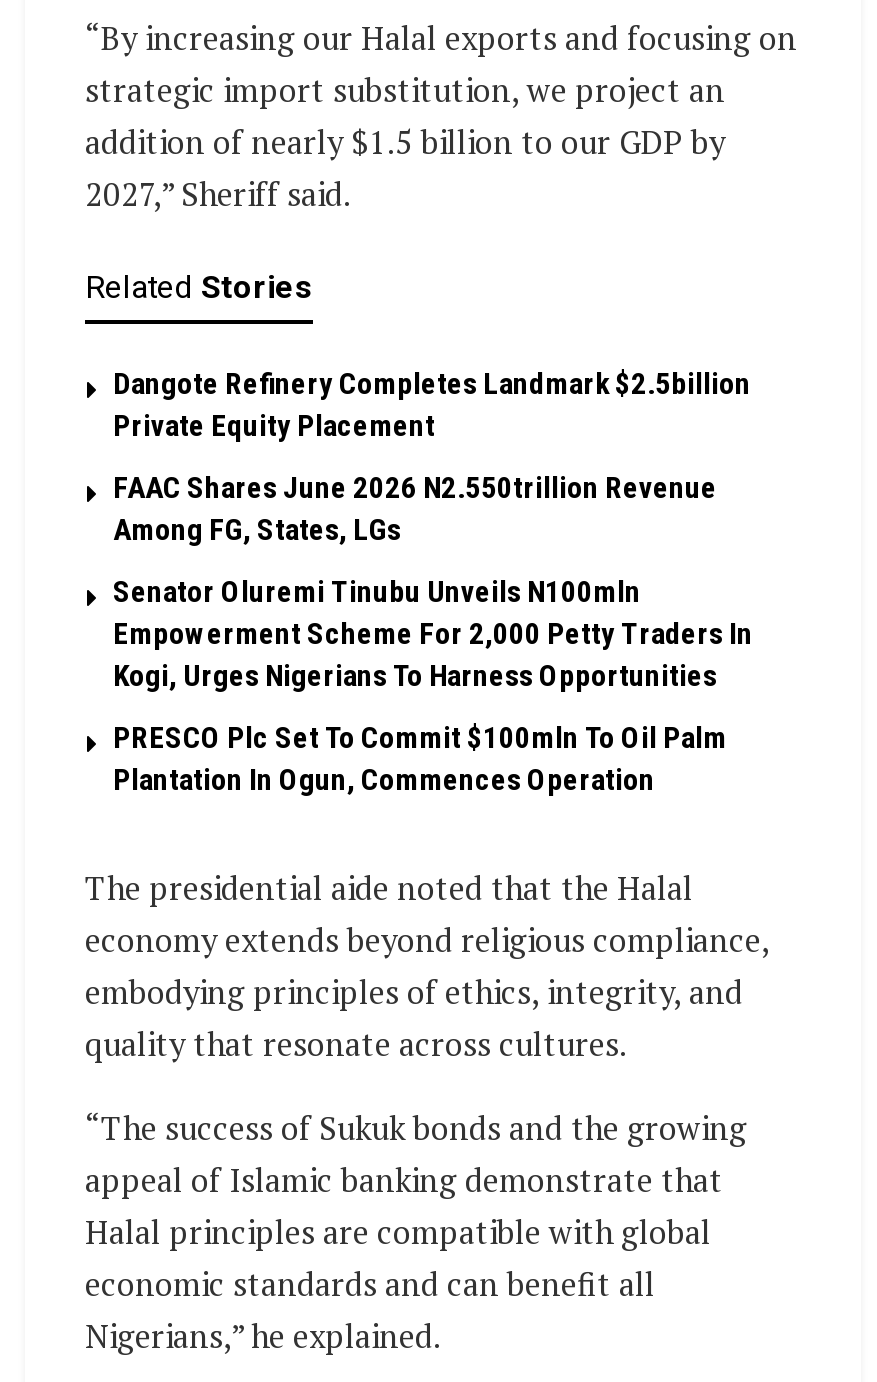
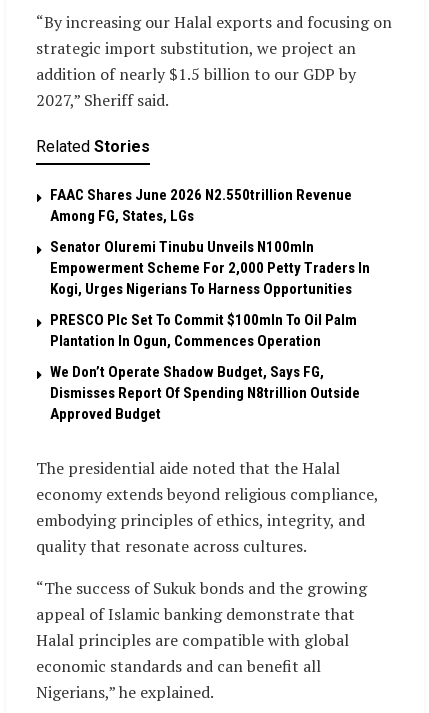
[113,366,751,444] Dangote Refinery Completes Landmark $2.5billion | Private Equity Placement -> none
moved [113,470,753,798] -> [50,186,370,350]: FAAC Shares June 2026 N2.550trillion Revenue | Among FG, States, LGs | Senator Oluremi Tinubu Unveils N100mln | Empowerment Scheme For 2,000 Petty Traders In | Kogi, Urges Nigerians To Harness Opportunities | PRESCO Plc Set To Commit $100mln To Oil Palm | Plantation In Ogun, Commences Operation
none -> [50,363,360,423] We Don’t Operate Shadow Budget, Says FG, | Dismisses Report Of Spending N8trillion Outside | Approved Budget

